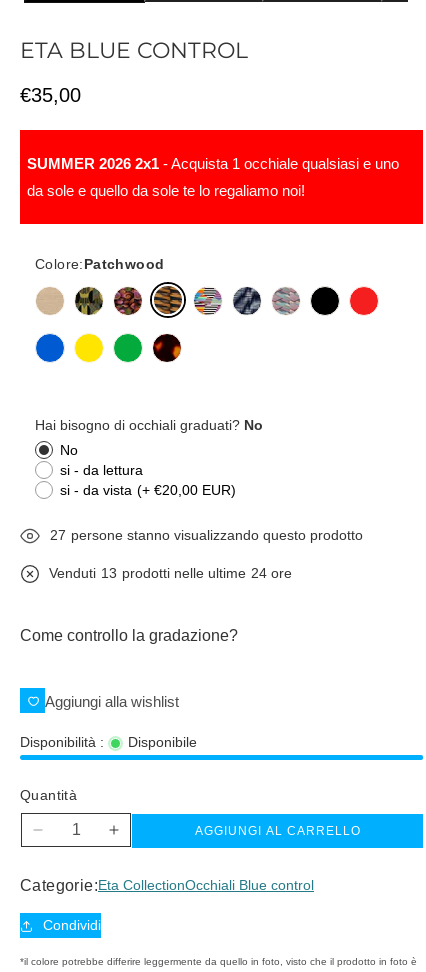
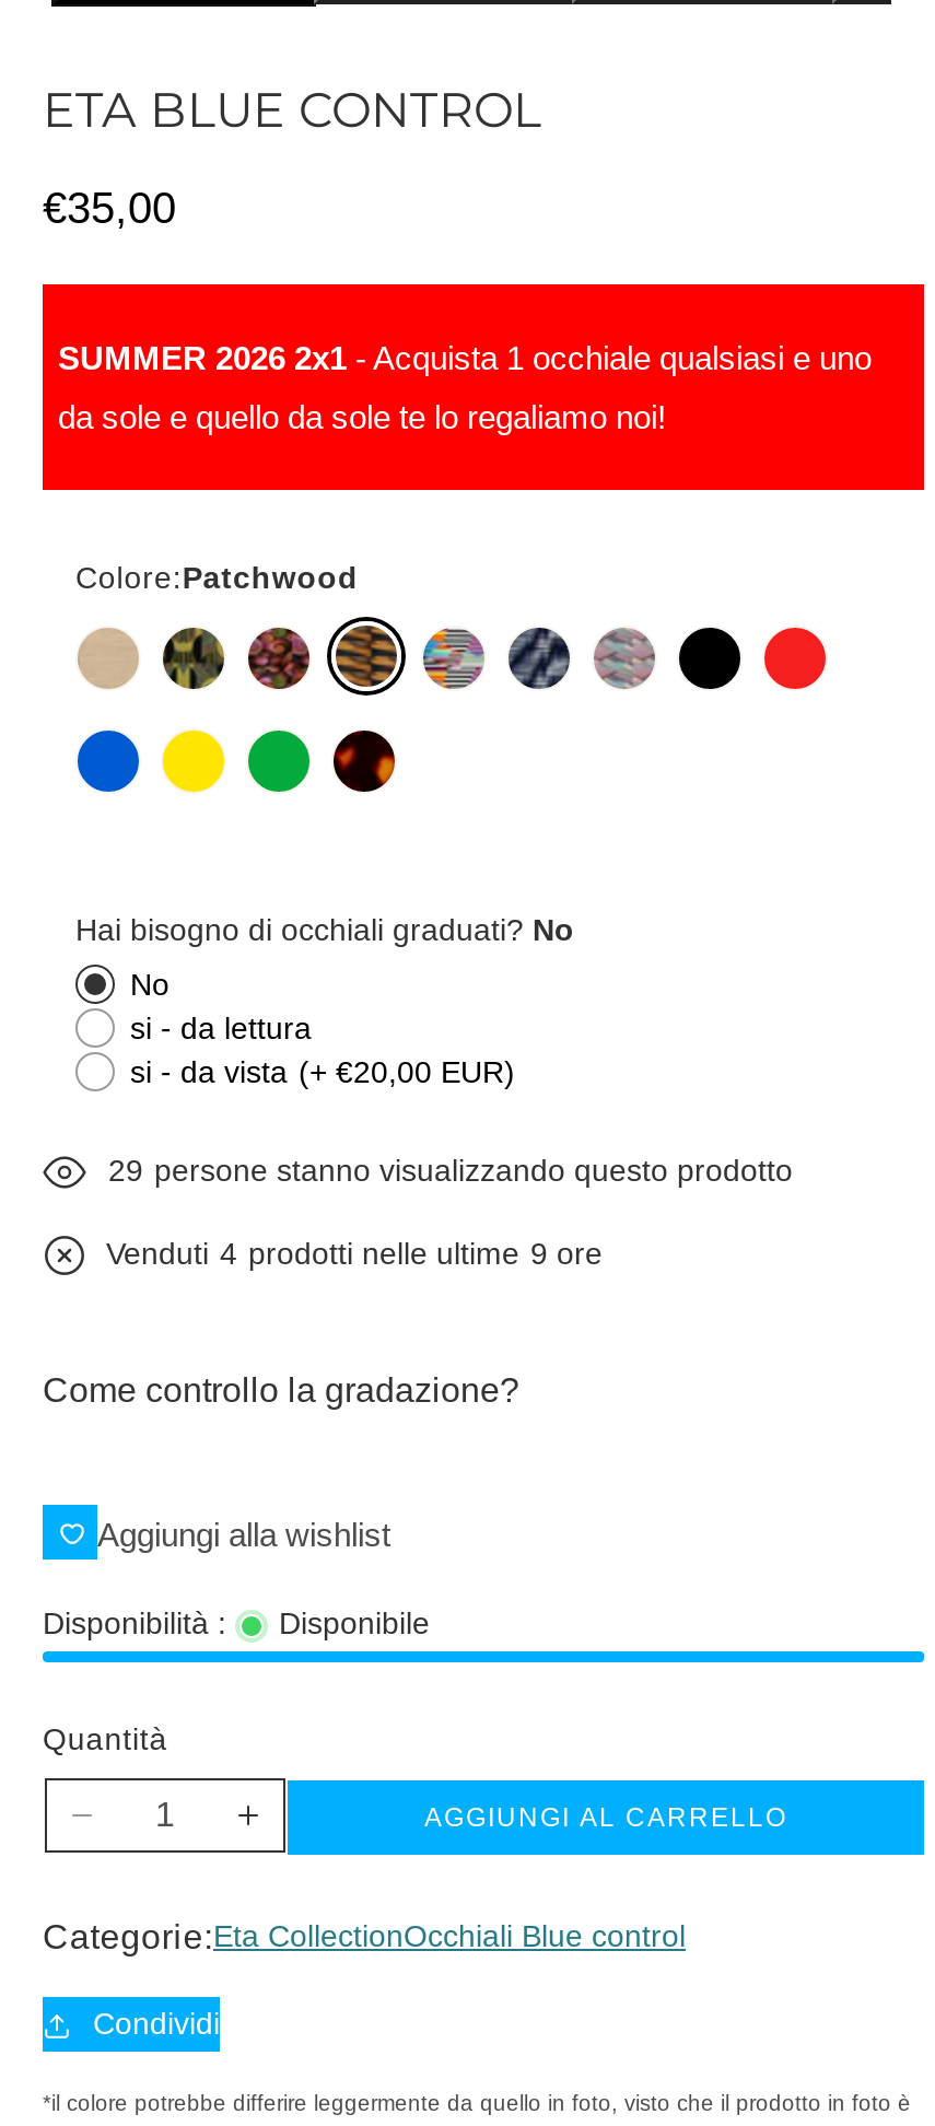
[50,527,363,543] 27 persone stanno visualizzando questo prodotto -> [108,1153,793,1188] 29 persone stanno visualizzando questo prodotto
[49,565,292,581] Venduti 13 prodotti nelle ultime 24 ore -> [106,1236,603,1271] Venduti 4 prodotti nelle ultime 9 ore

